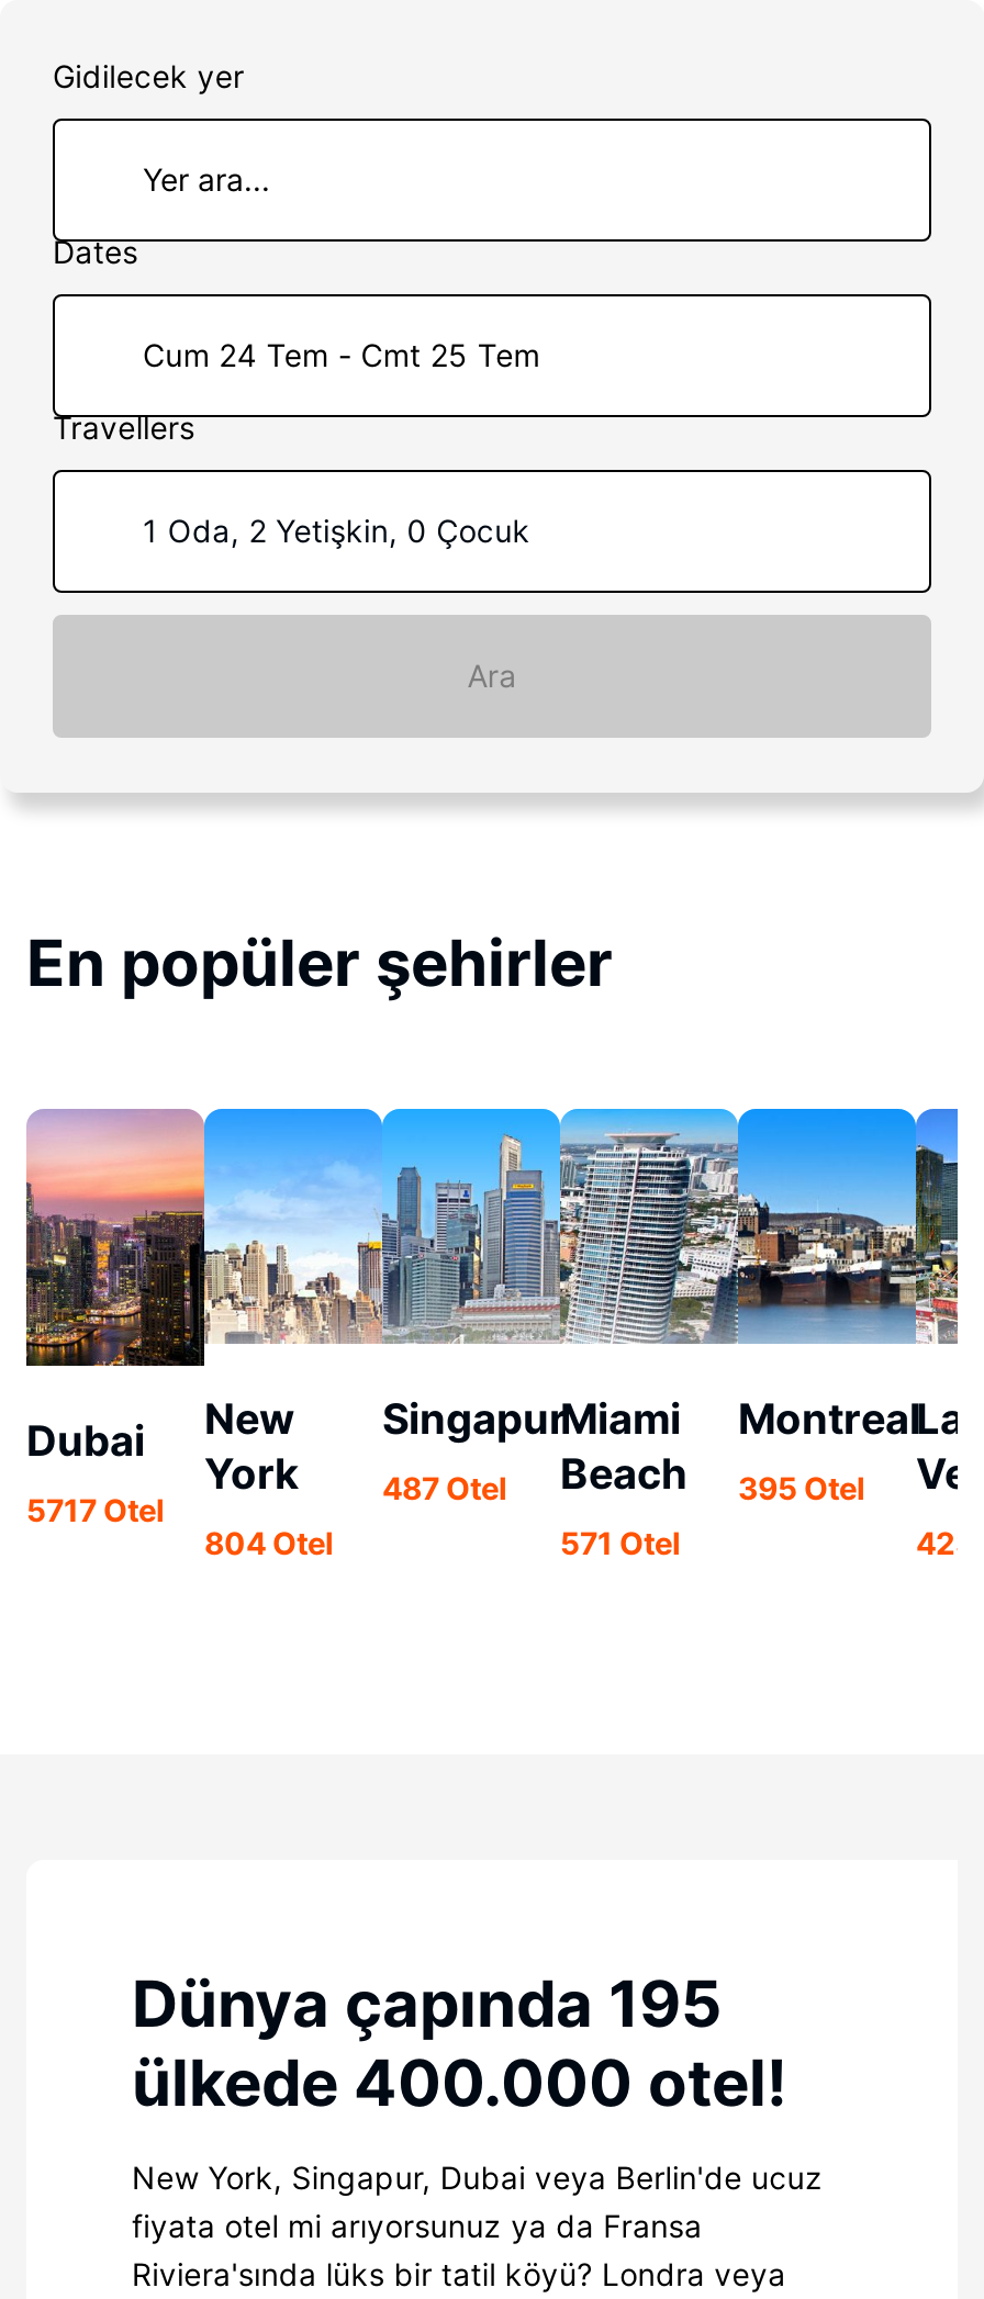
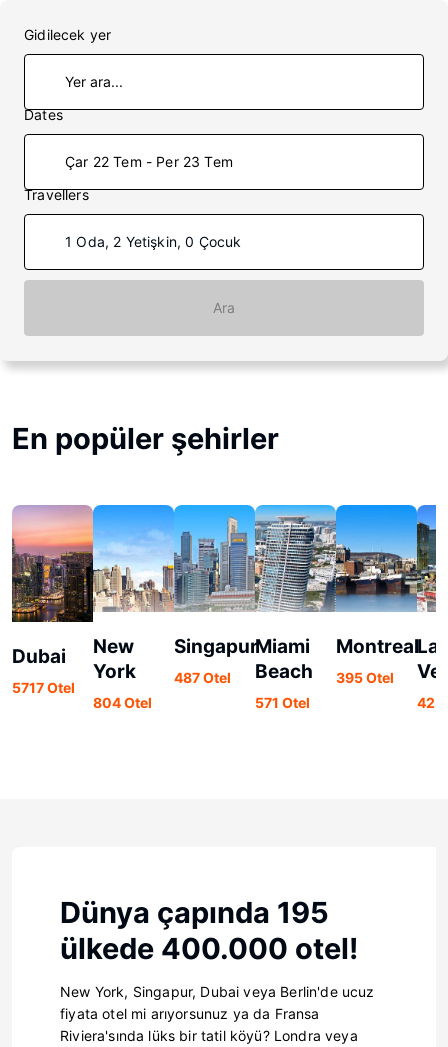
[143,336,540,373] Cum 24 Tem - Cmt 25 Tem -> [65,153,233,170] Çar 22 Tem - Per 23 Tem

